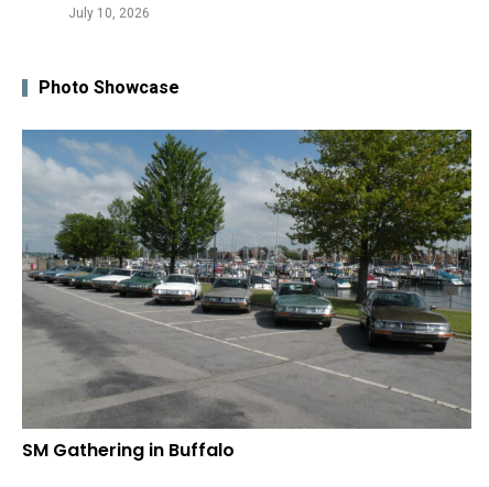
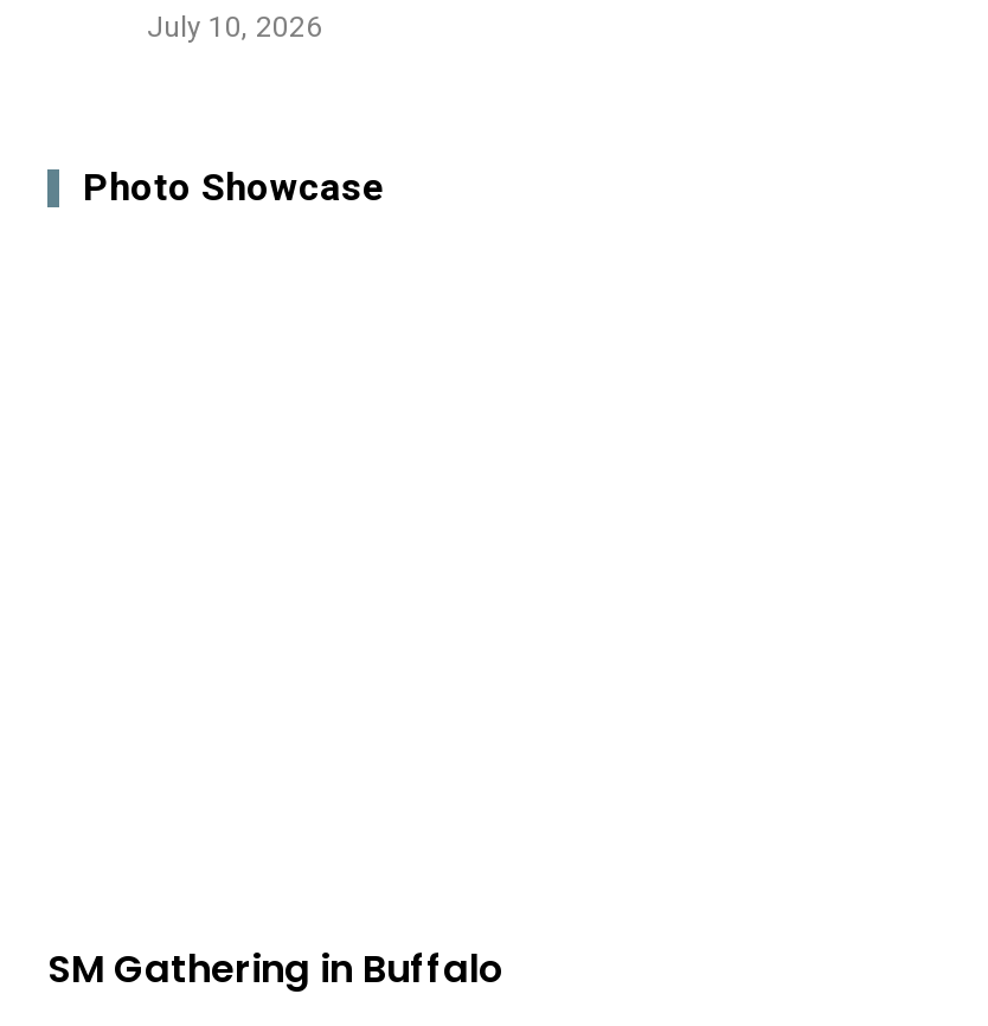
[21,129,472,430] [image] -> none

